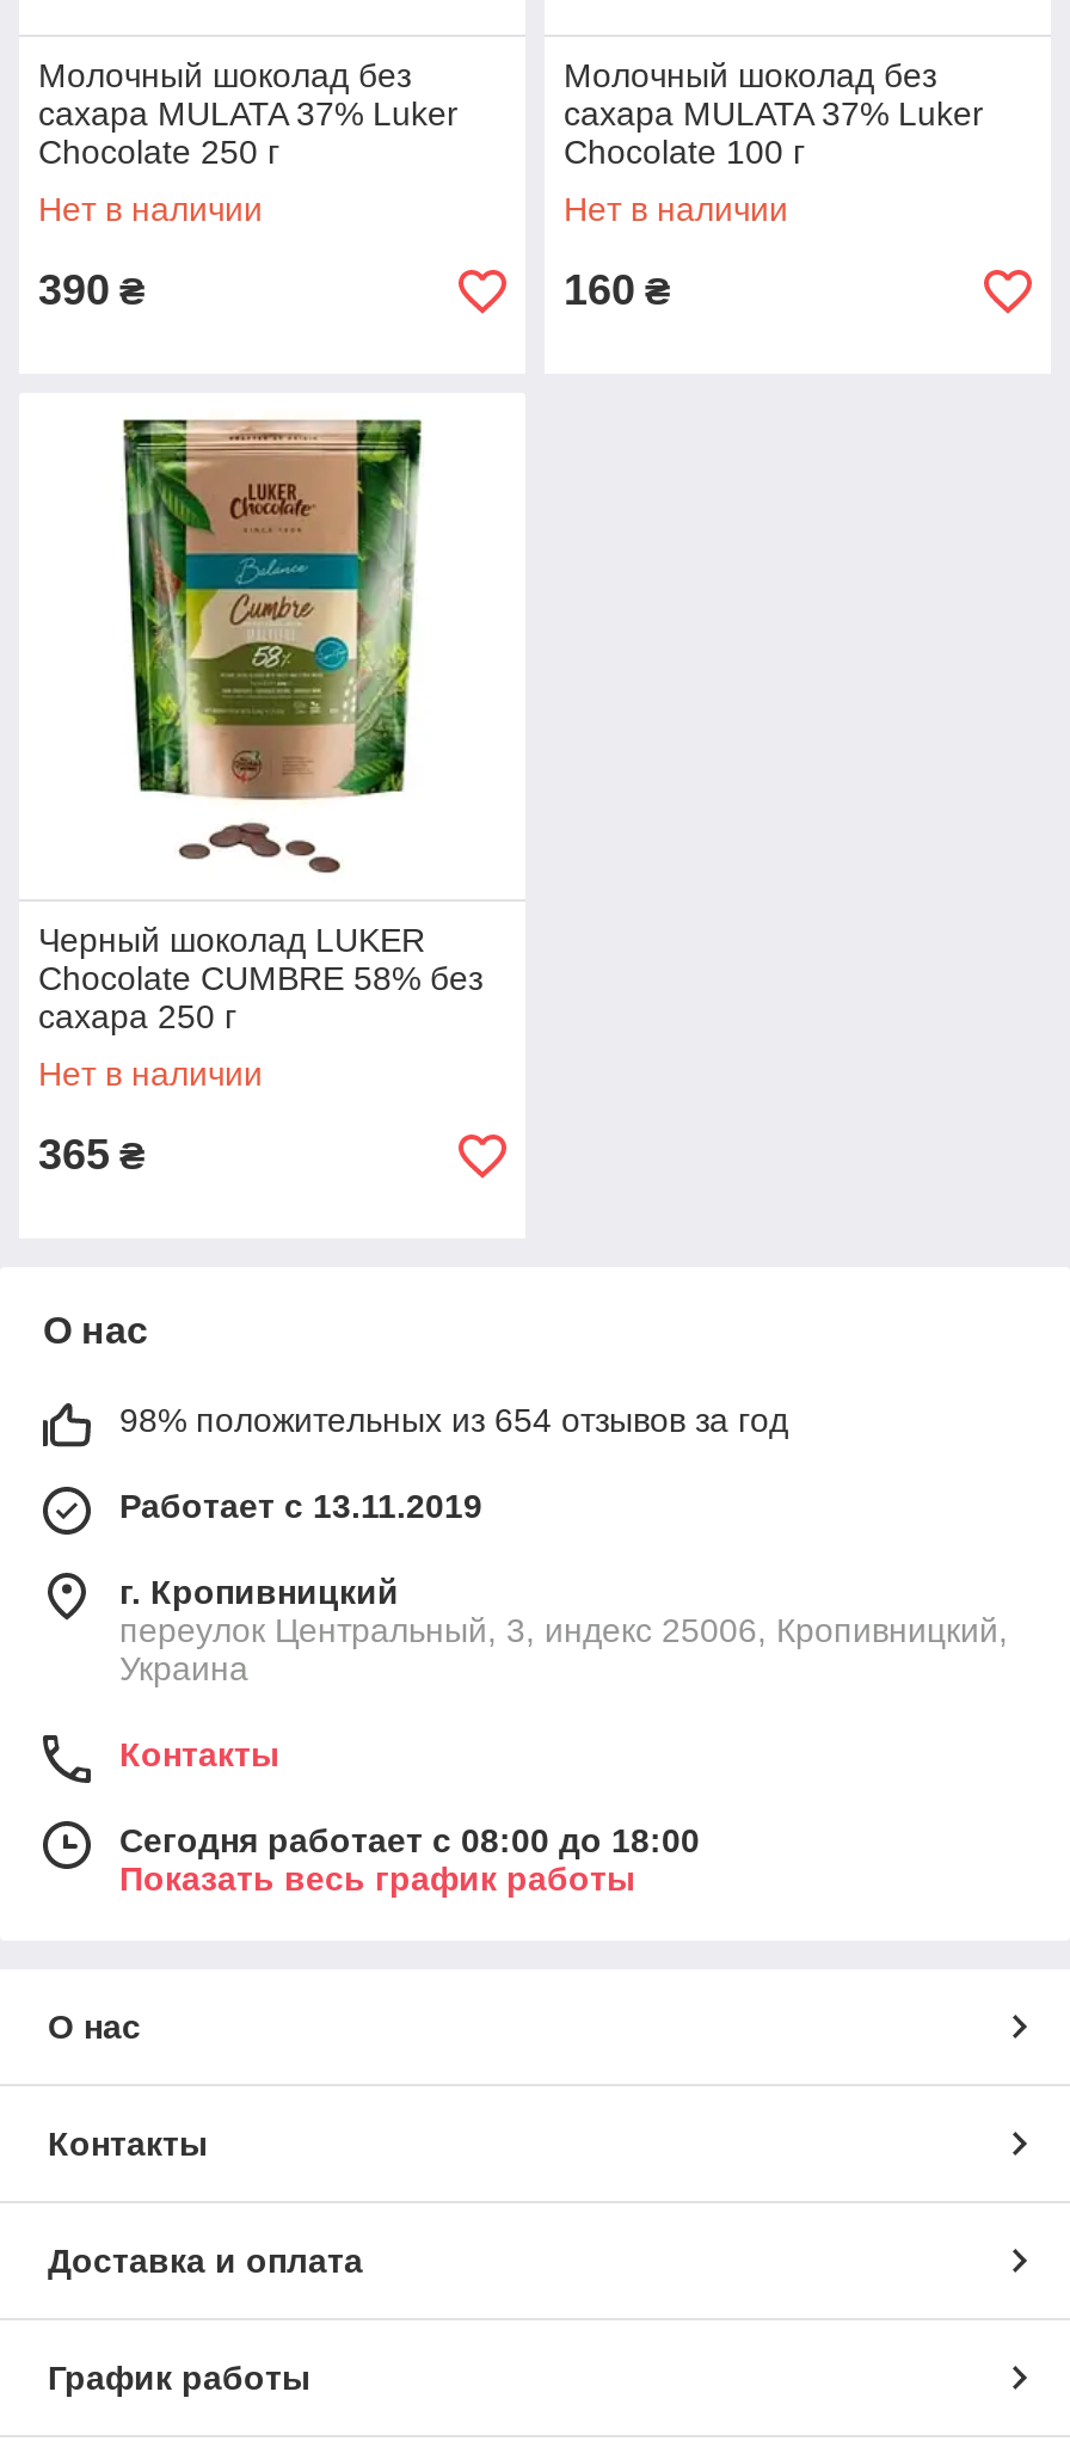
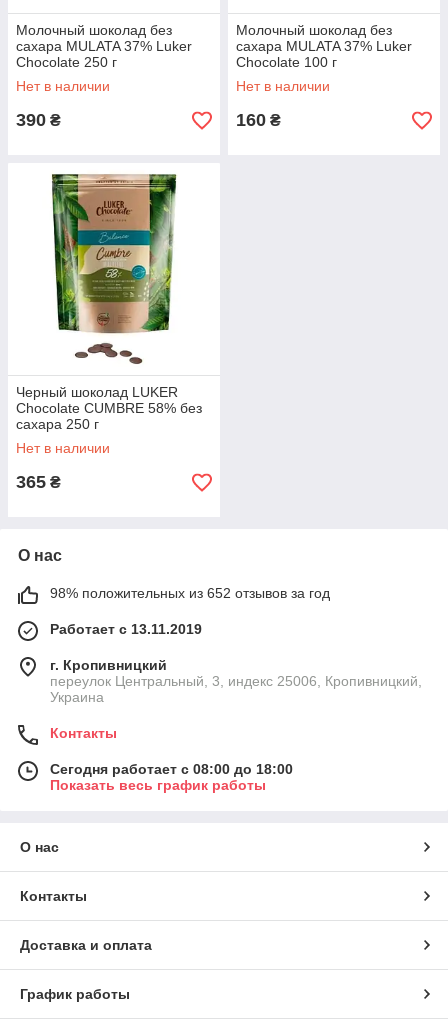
[119,1401,788,1439] 98% положительных из 654 отзывов за год -> [50,585,330,601] 98% положительных из 652 отзывов за год

